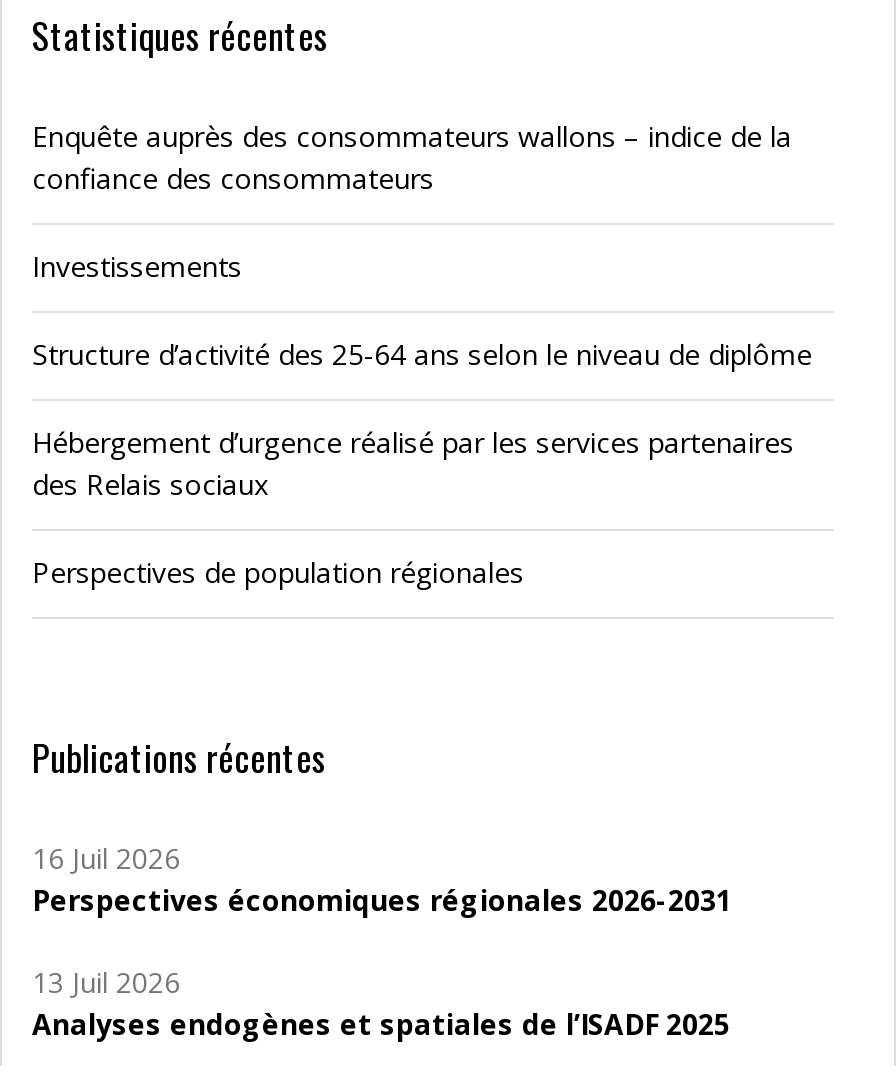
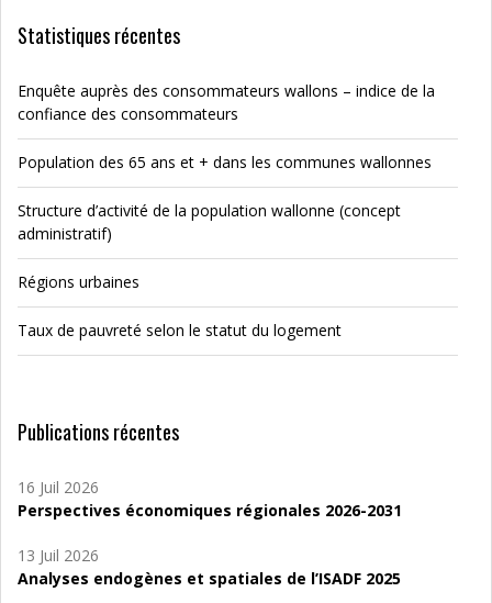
[32,247,242,285] Investissements -> [18,152,432,172] Population des 65 ans et + dans les communes wallonnes
[32,335,812,373] Structure d’activité des 25-64 ans selon le niveau de diplôme -> [18,200,401,244] Structure d’activité de la population wallonne (concept | administratif)
[32,423,794,503] Hébergement d’urgence réalisé par les services partenaires | des Relais sociaux -> [18,271,139,292] Régions urbaines
[32,553,524,591] Perspectives de population régionales -> [18,320,342,340] Taux de pauvreté selon le statut du logement

